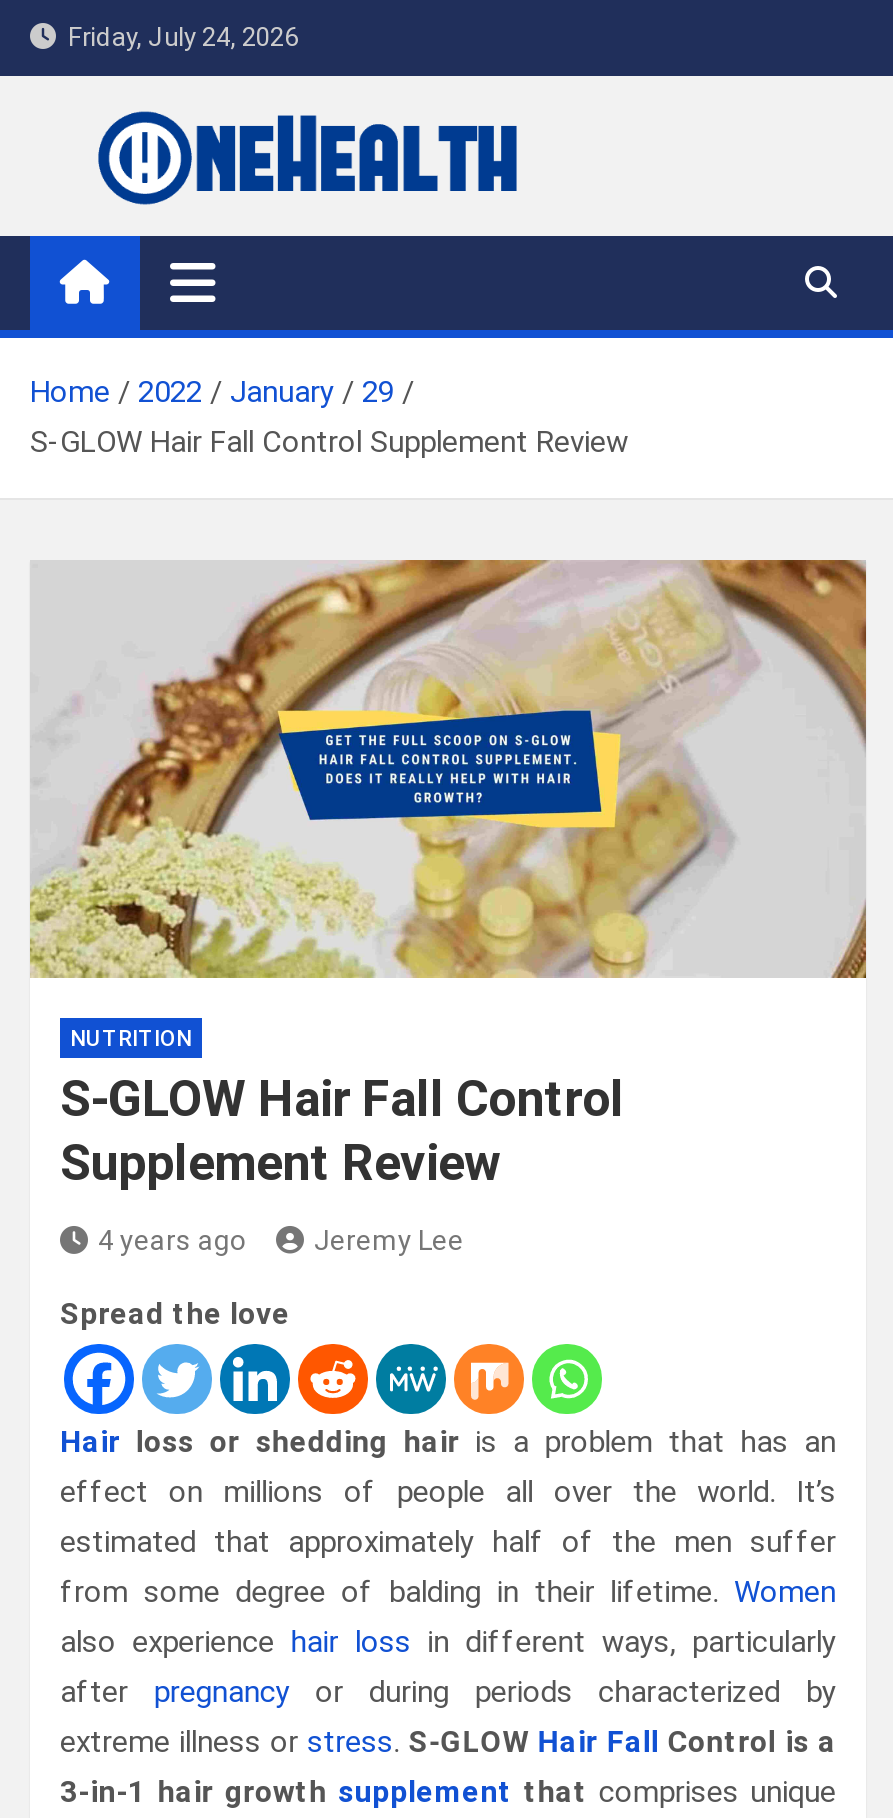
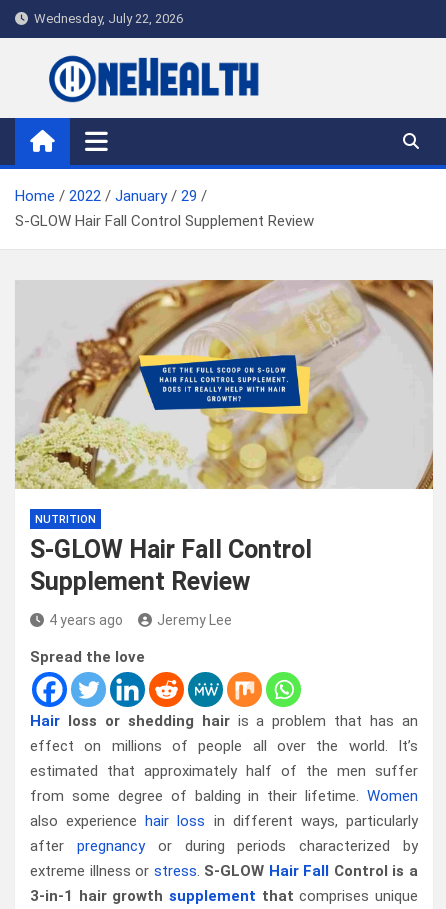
[56,22,298,52] Friday, July 24, 2026 -> [28,11,183,26] Wednesday, July 22, 2026

